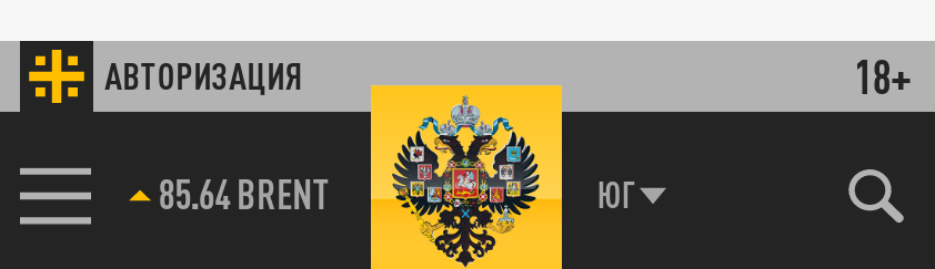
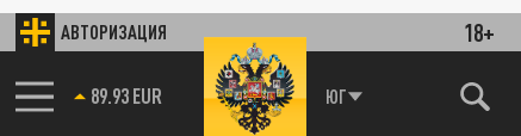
[159,169,332,217] 85.64 BRENT -> [90,82,162,108] 89.93 EUR

